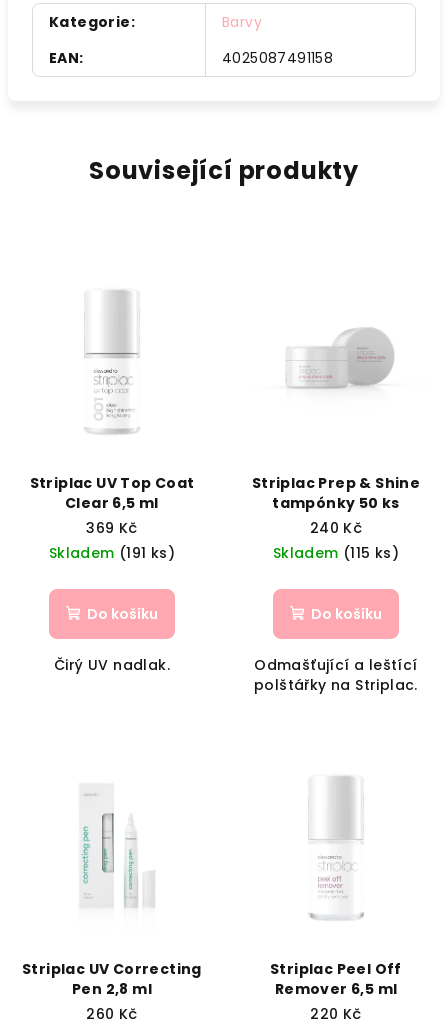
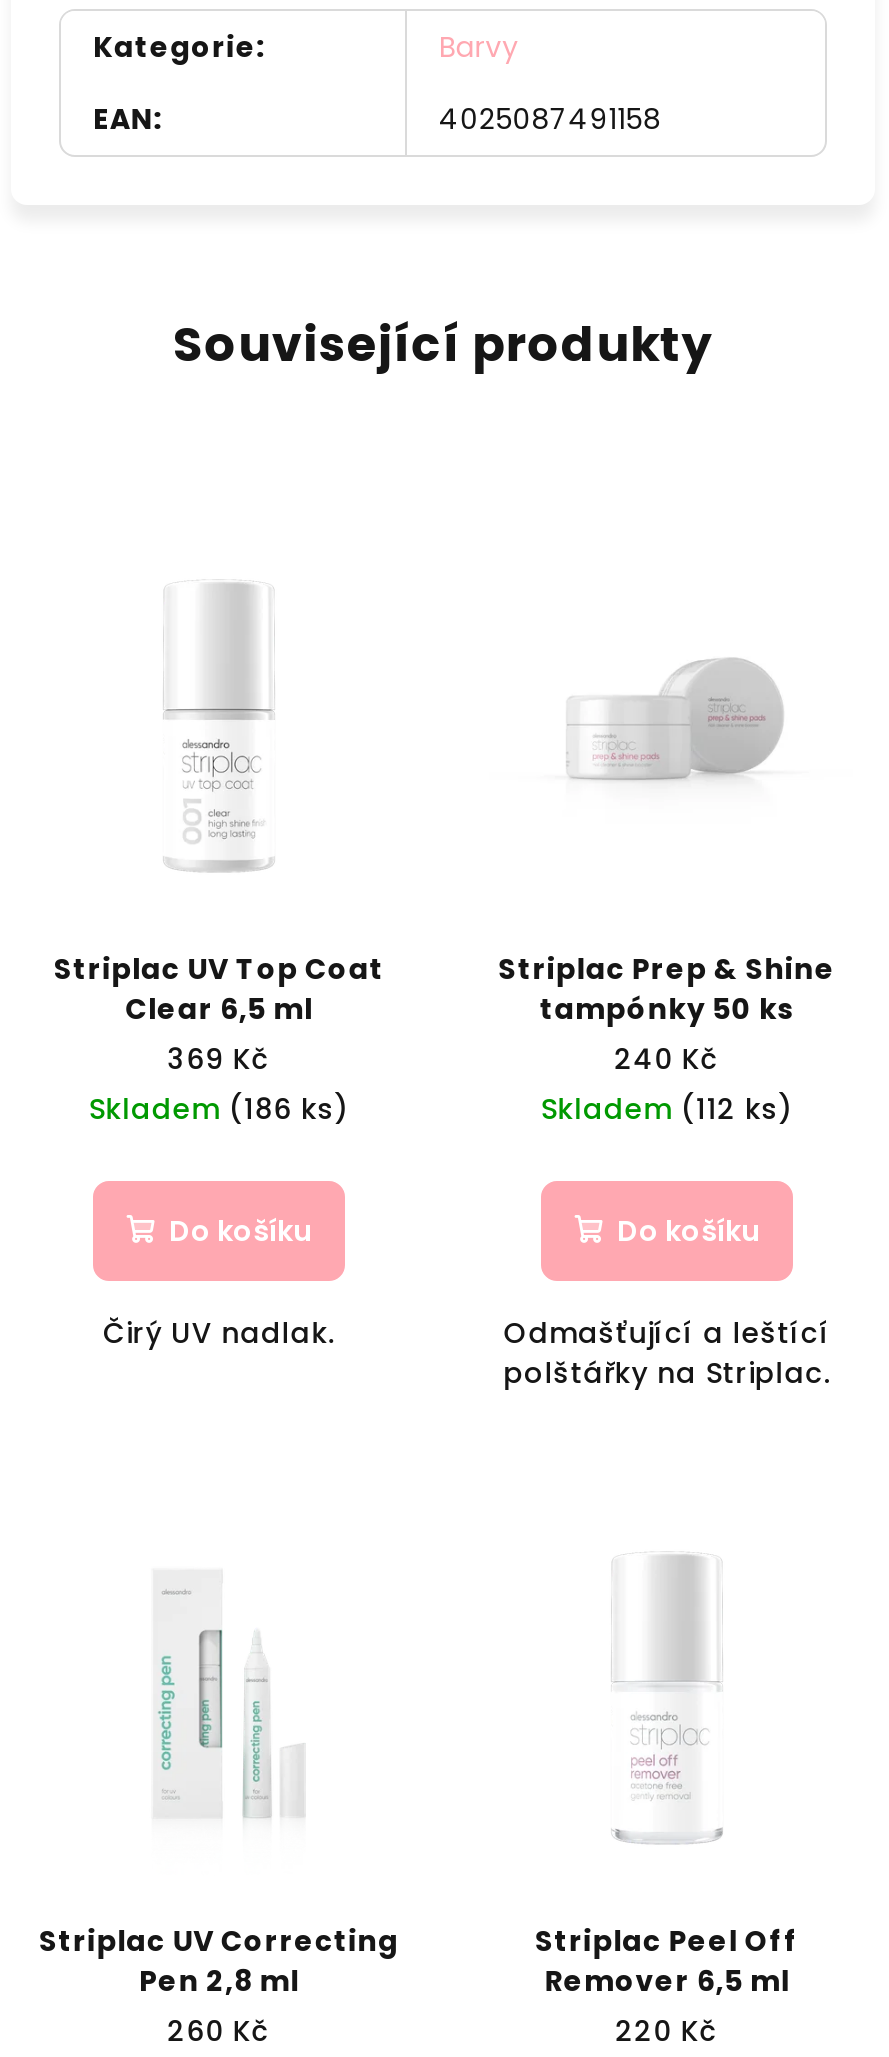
[49,543,175,563] Skladem (191 ks) -> [89,1089,349,1129] Skladem (186 ks)
[273,543,399,563] Skladem (115 ks) -> [541,1089,793,1129] Skladem (112 ks)

